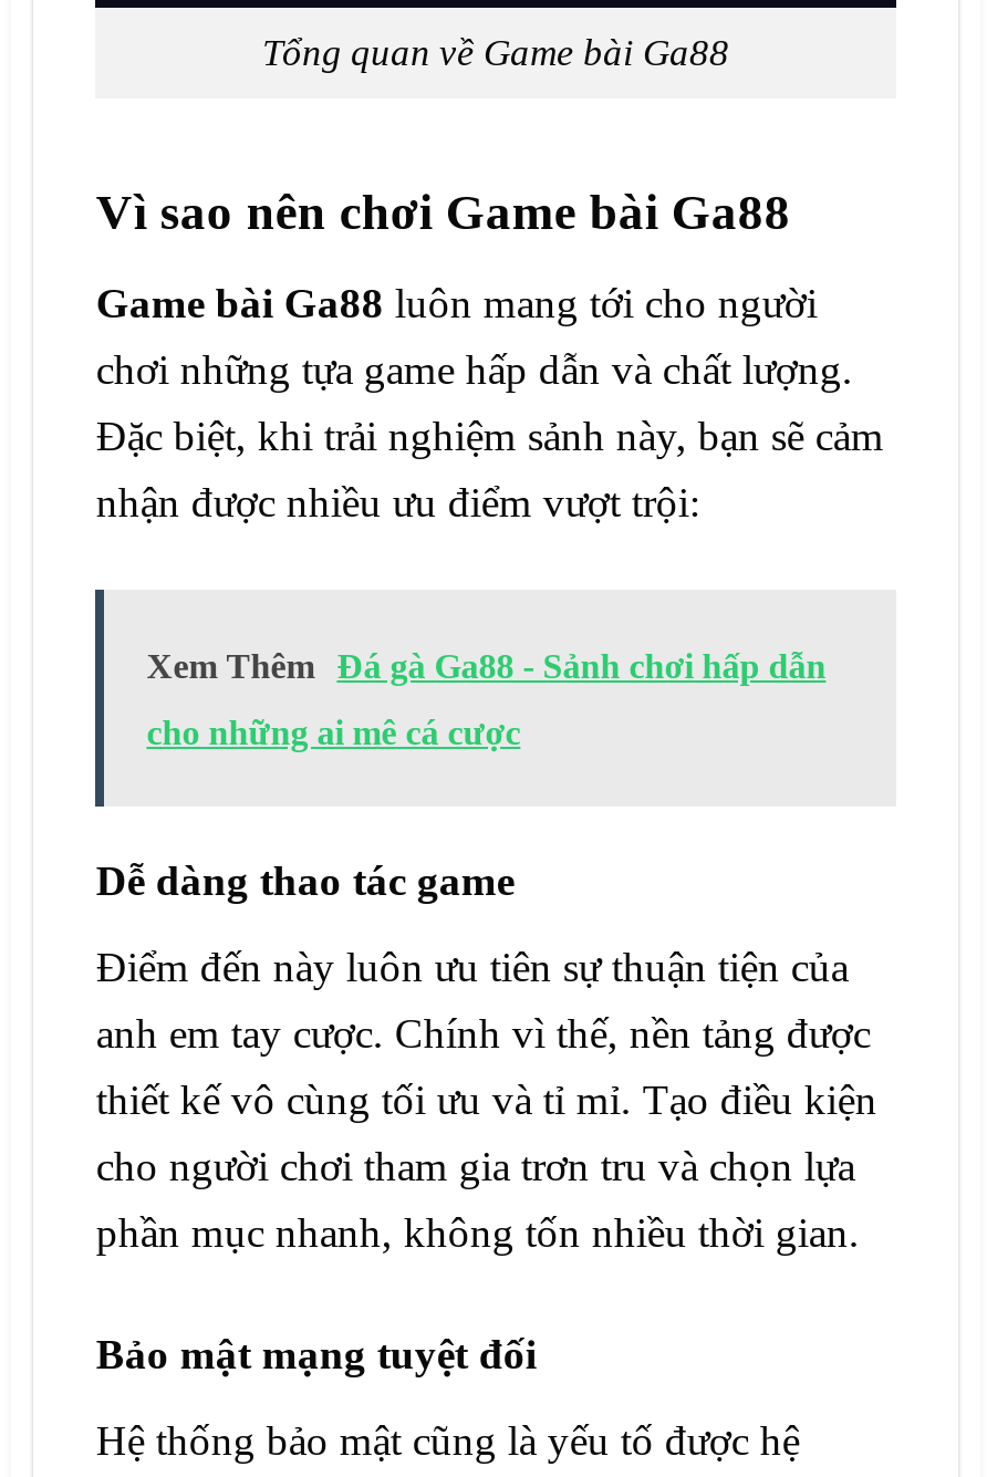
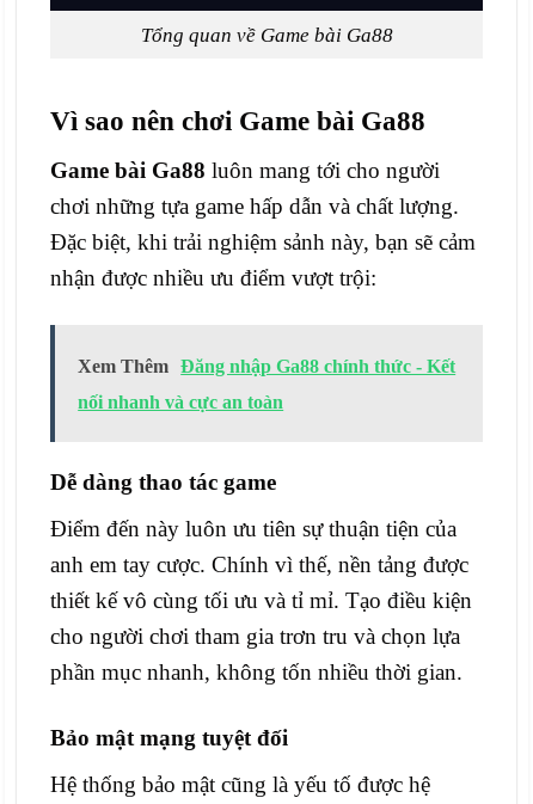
[147,647,826,685] Xem Thêm Đá gà Ga88 - Sảnh chơi hấp dẫn -> [78,356,456,376] Xem Thêm Đăng nhập Ga88 chính thức - Kết
[147,713,520,751] cho những ai mê cá cược -> [78,392,283,412] nối nhanh và cực an toàn

